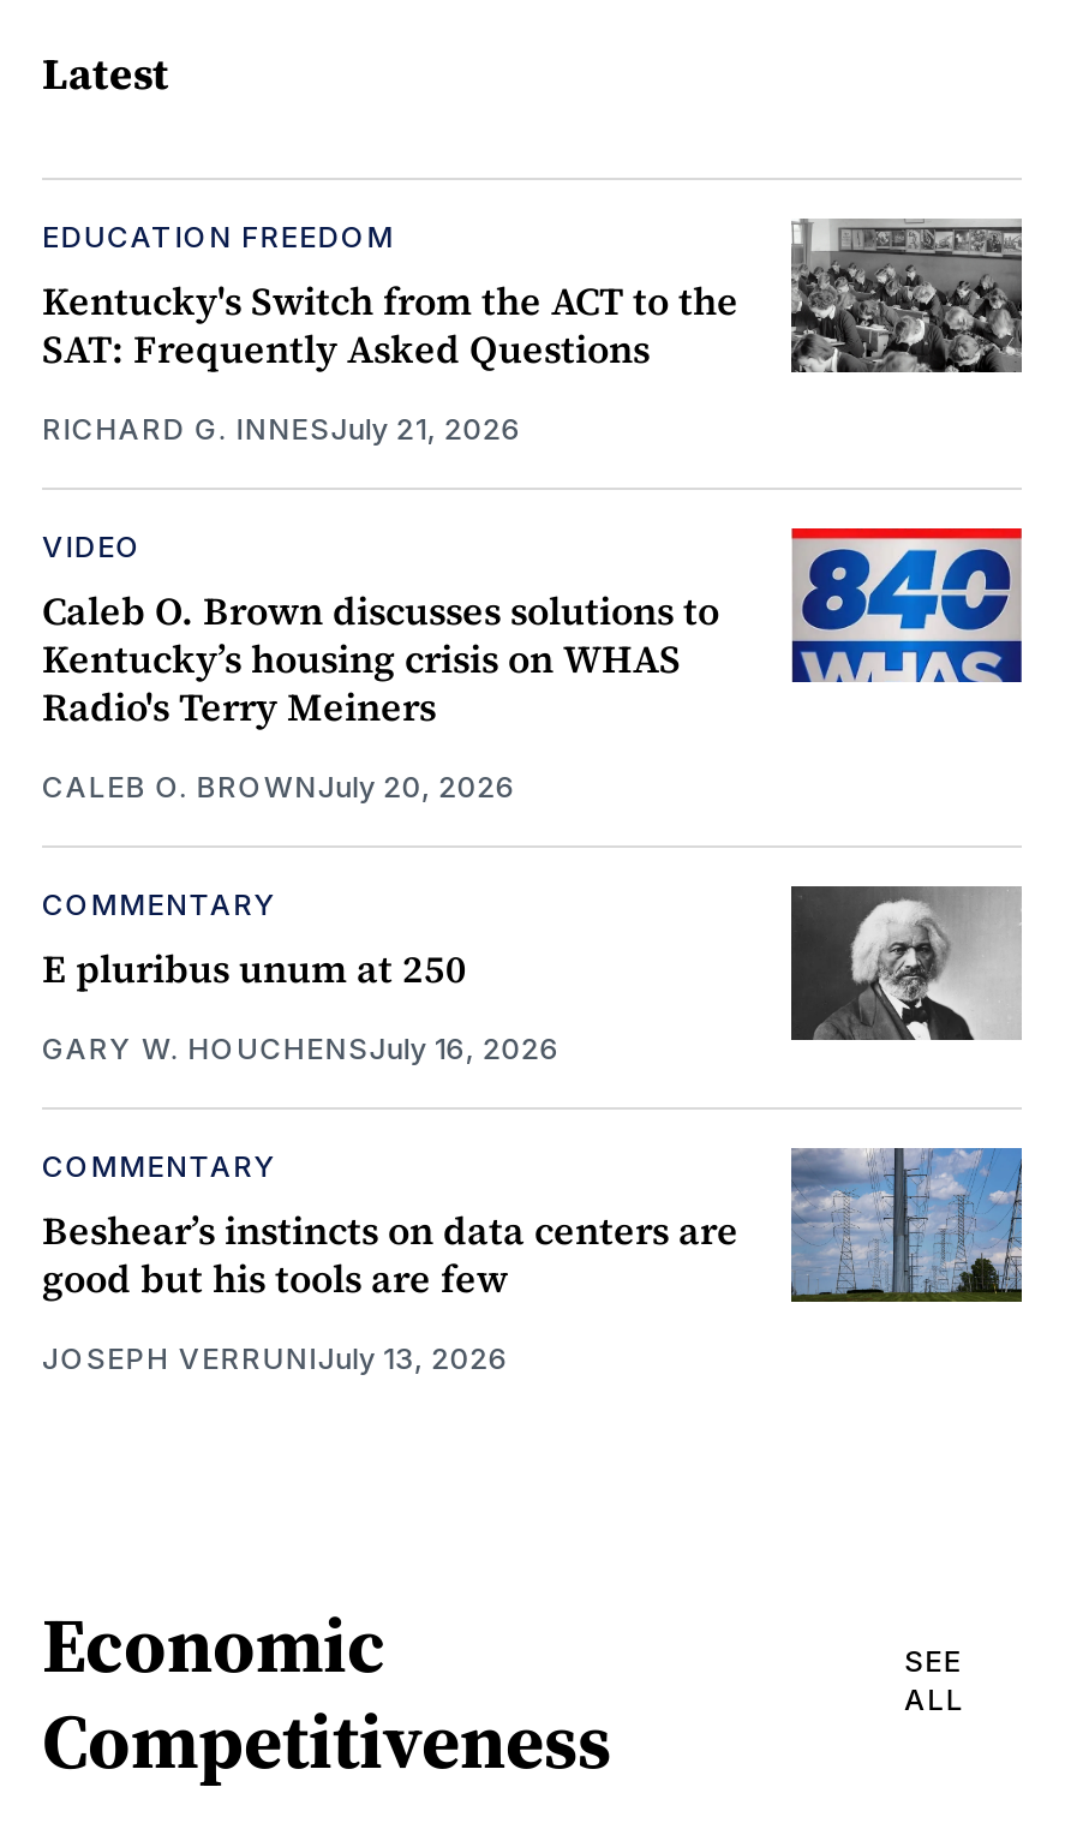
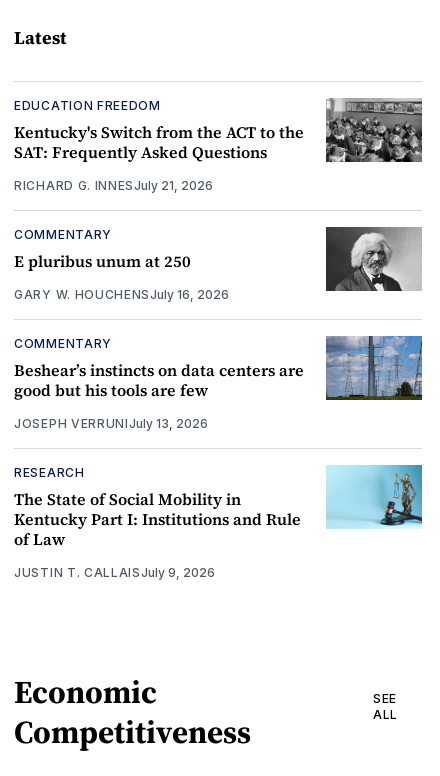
[42,526,1024,805] [image] | VIDEO | Caleb O. Brown discusses solutions to | Kentucky’s housing crisis on WHAS | Radio's Terry Meiners | CALEB O. BROWNJuly 20, 2026 -> none
moved [42,887,1027,1377] -> [14,227,424,431]: [image] | COMMENTARY | E pluribus unum at 250 | GARY W. HOUCHENSJuly 16, 2026 | COMMENTARY | Beshear’s instincts on data centers are | good but his tools are few | JOSEPH VERRUNIJuly 13, 2026
none -> [14,464,423,580] [image] | RESEARCH | The State of Social Mobility in | Kentucky Part I: Institutions and Rule | of Law | JUSTIN T. CALLAIS July 9, 2026

